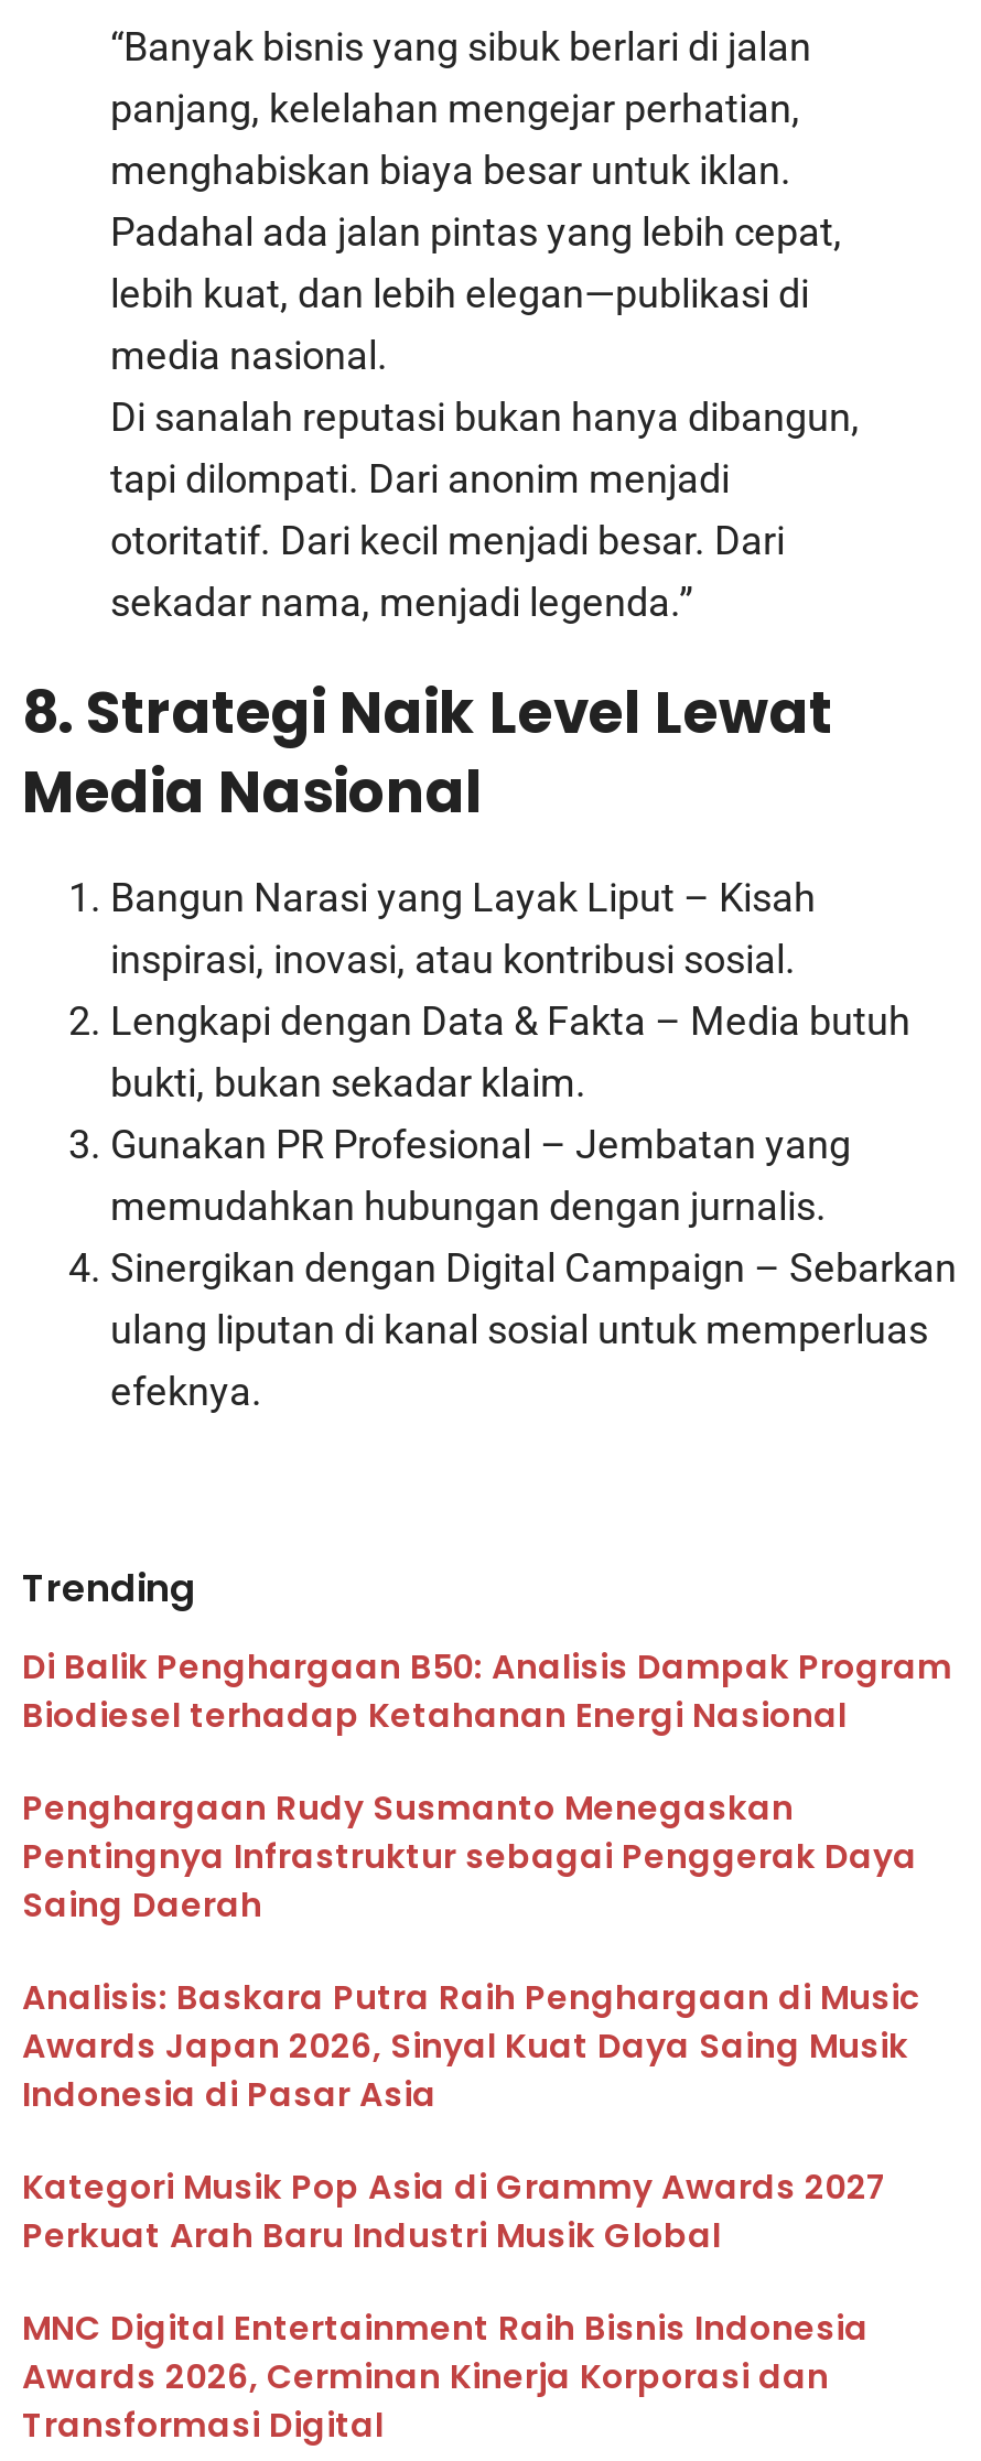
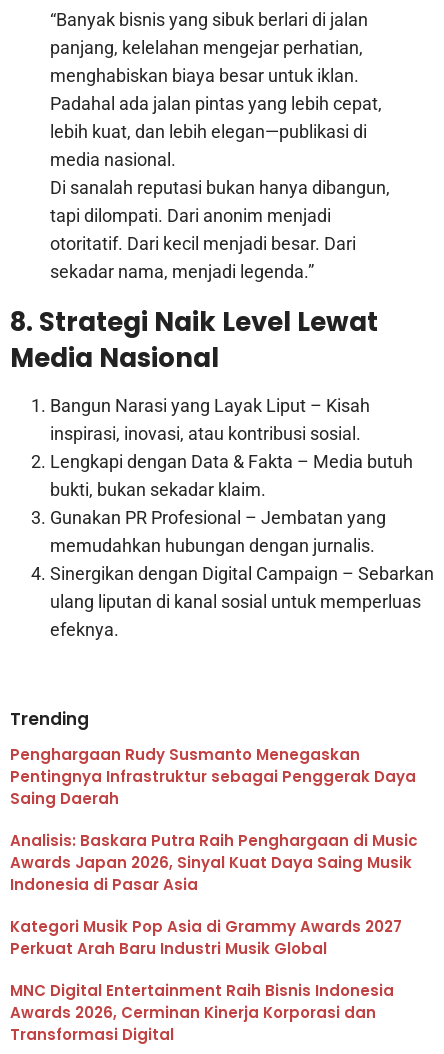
[22,1643,952,1737] Di Balik Penghargaan B50: Analisis Dampak Program | Biodiesel terhadap Ketahanan Energi Nasional -> none

